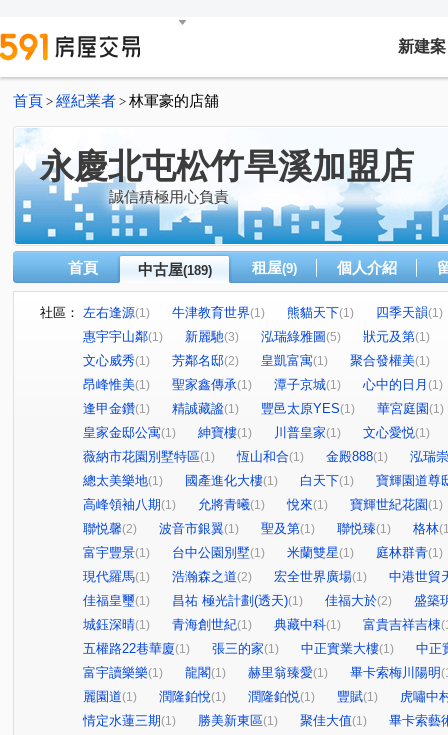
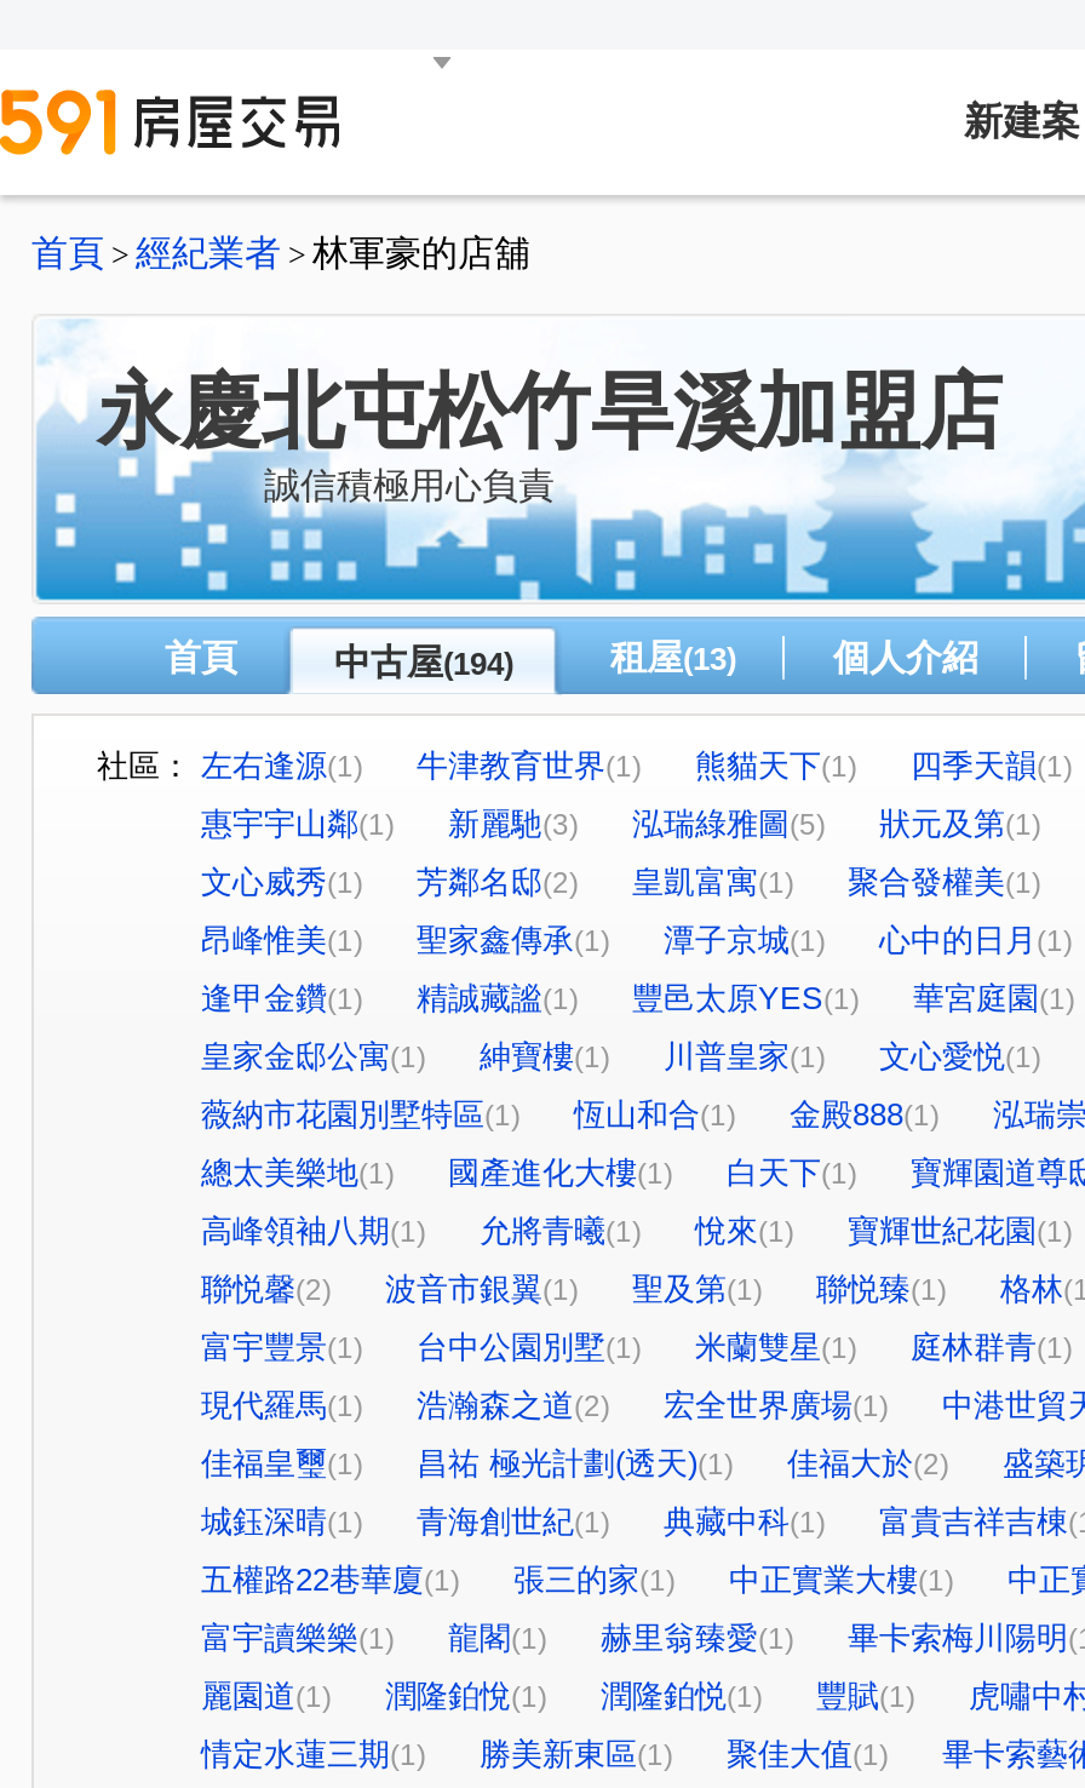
[138,261,212,278] 中古屋(189) -> [334,641,513,682] 中古屋(194)
[252,259,297,276] 租屋(9) -> [610,636,736,677] 租屋(13)

